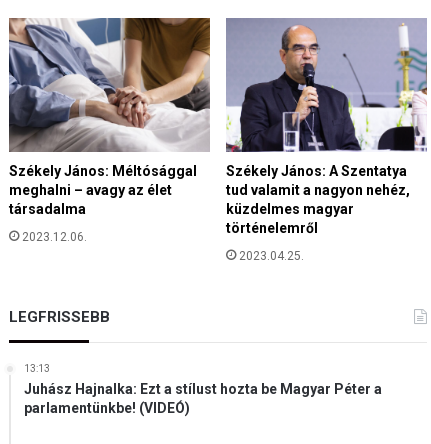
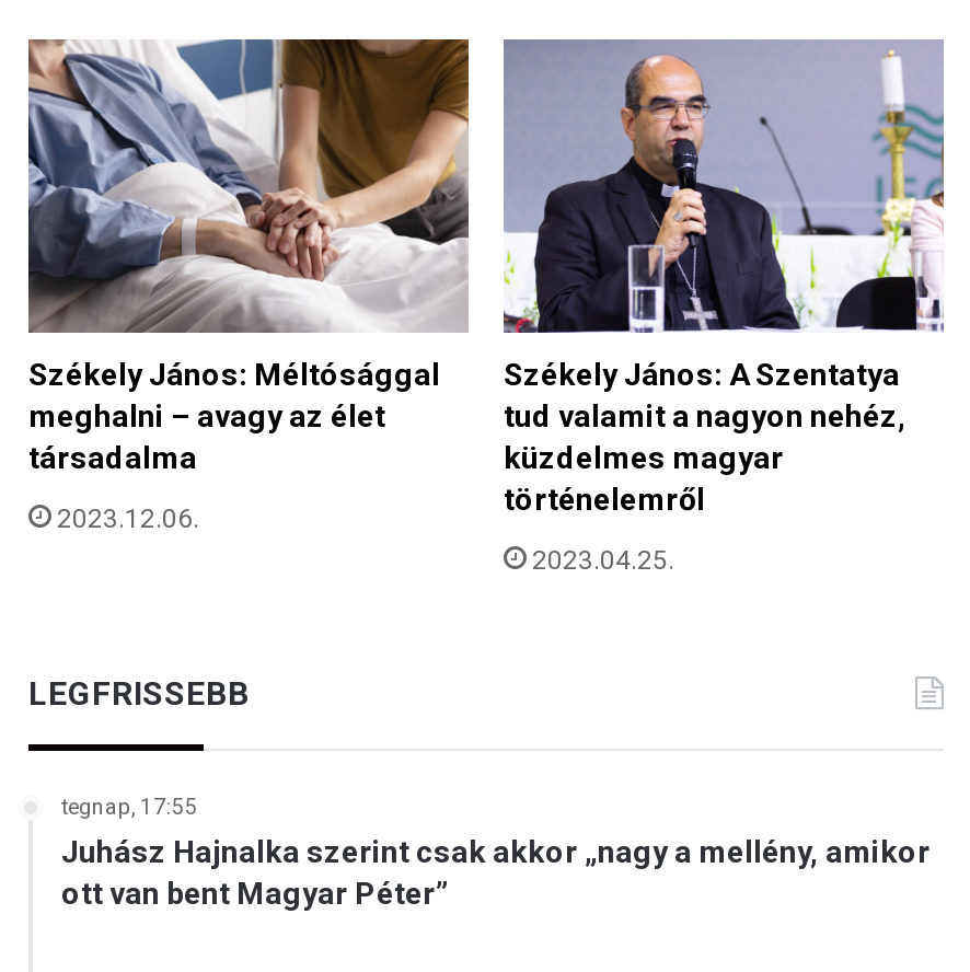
[24,363,382,416] 13:13 | Juhász Hajnalka: Ezt a stílust hozta be Magyar Péter a | parlamentünkbe! (VIDEÓ) -> [61,796,931,912] tegnap, 17:55 | Juhász Hajnalka szerint csak akkor „nagy a mellény, amikor | ott van bent Magyar Péter”

